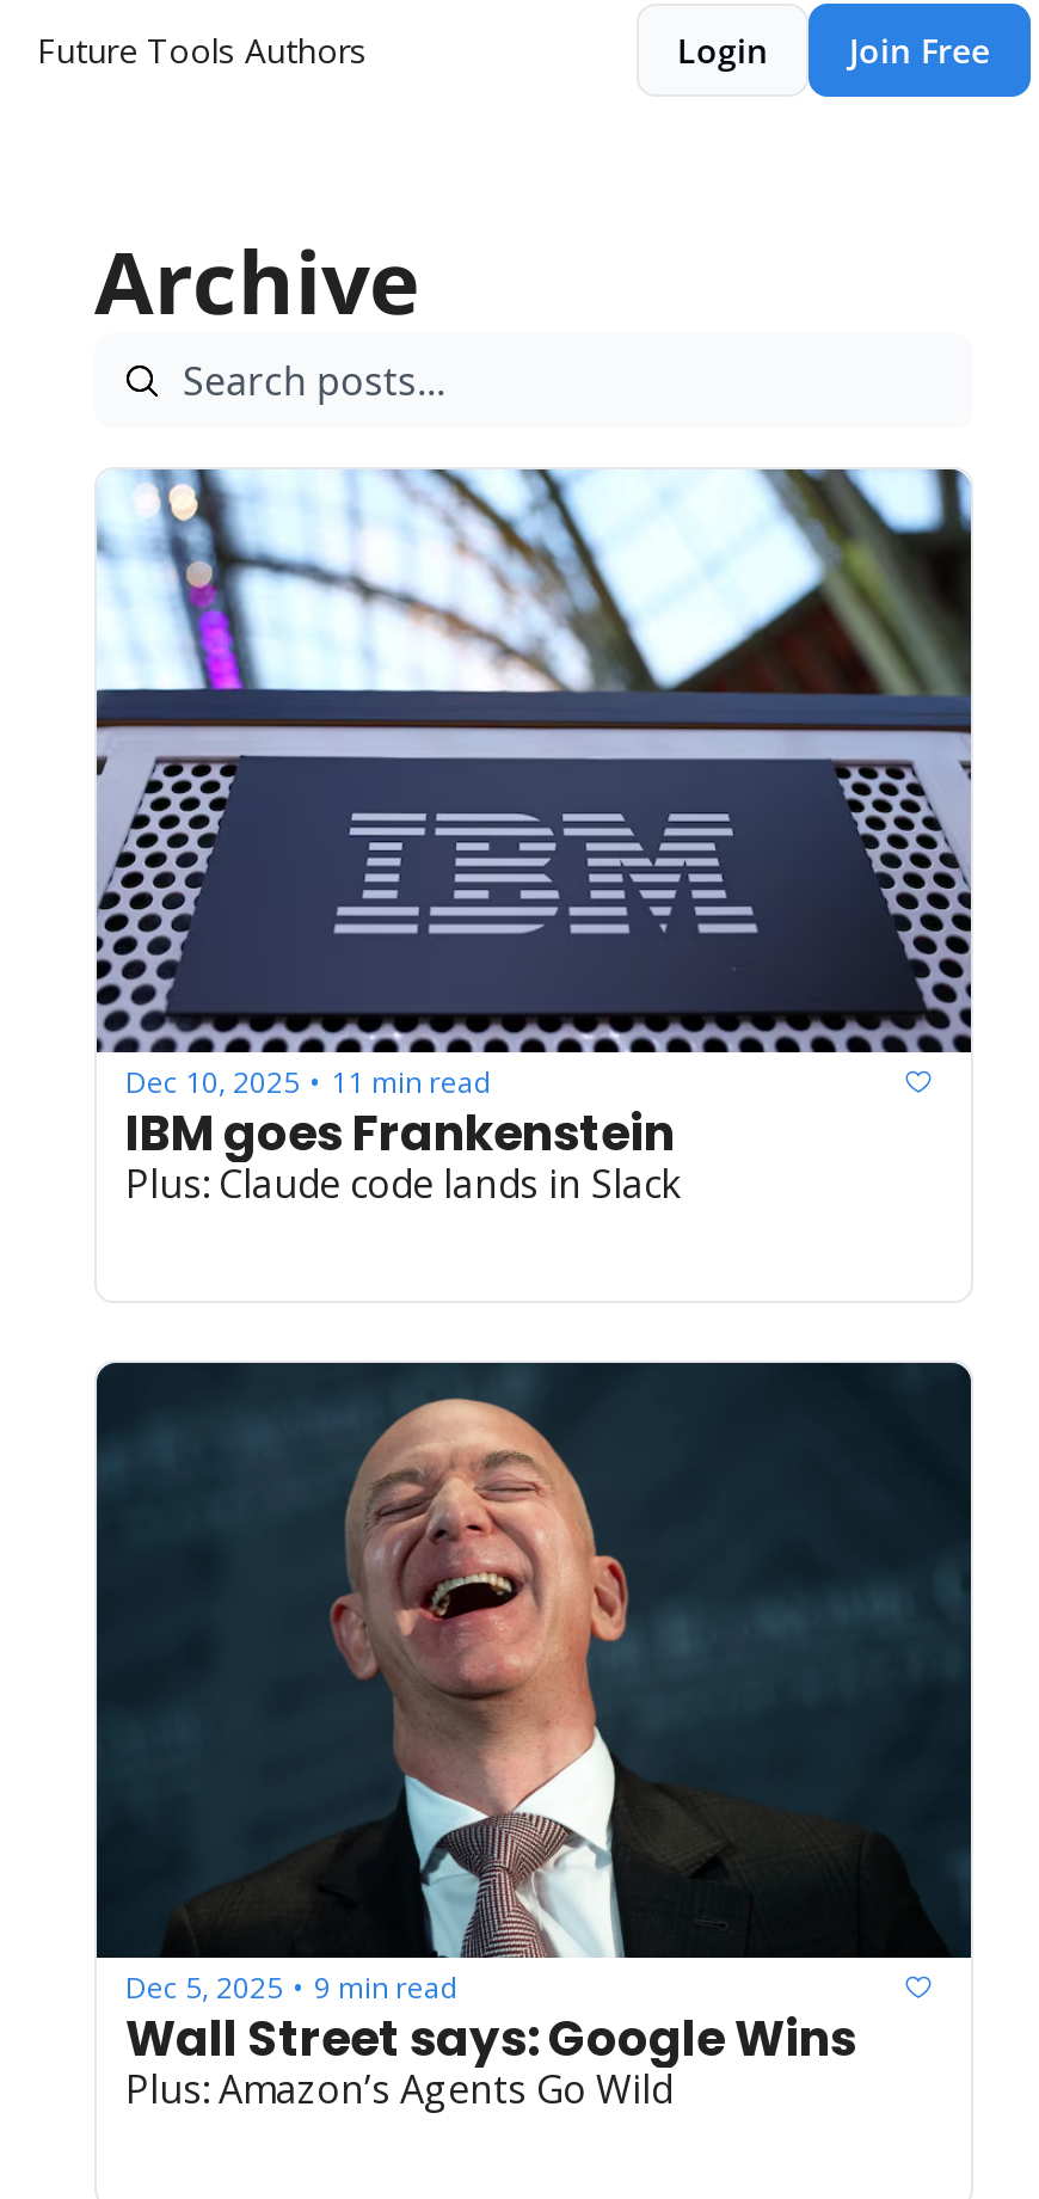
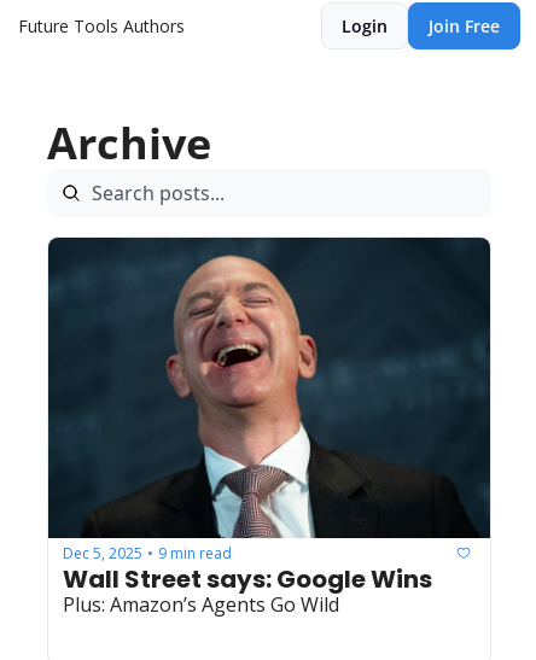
[94,467,973,1210] [image] | Dec 10, 2025 • 11 min read | IBM goes Frankenstein | Plus: Claude code lands in Slack -> none

